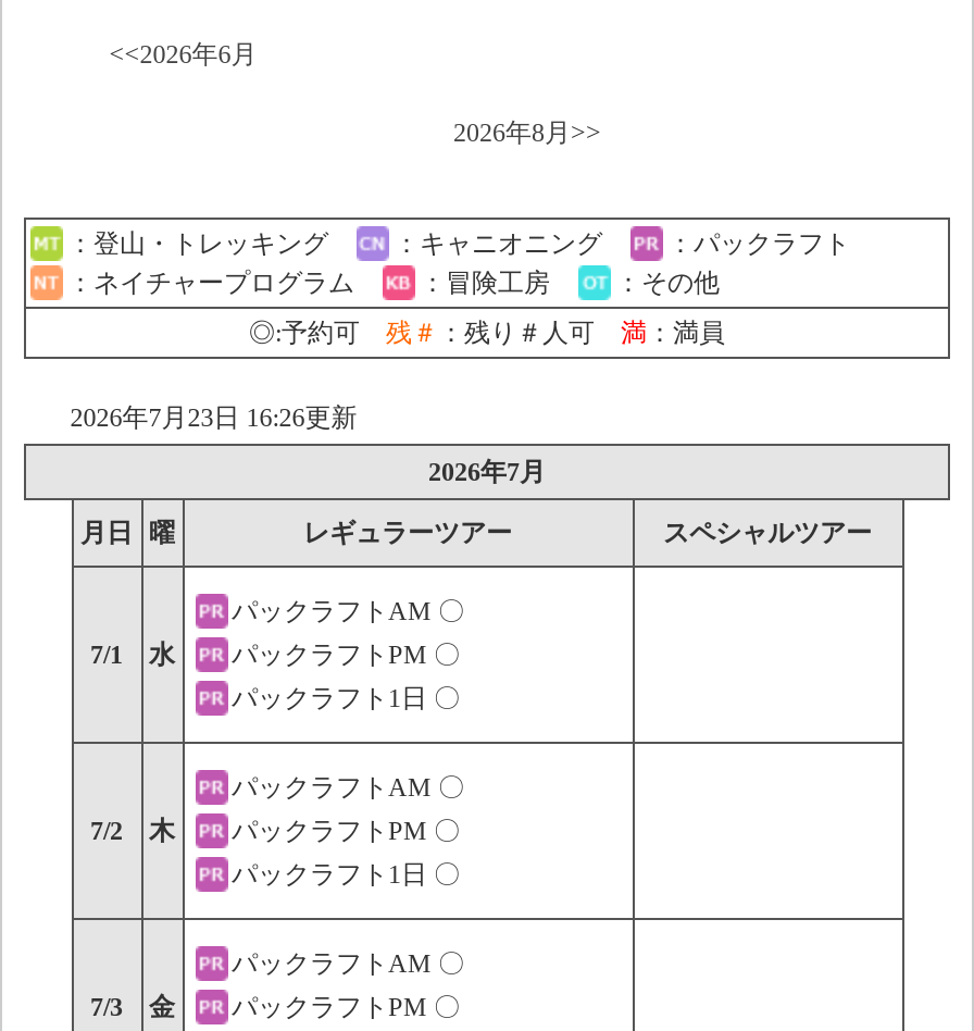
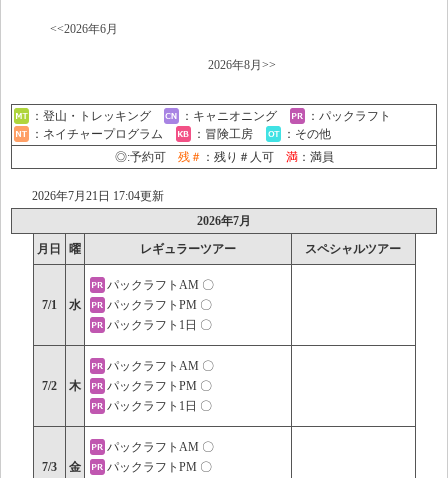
[70,402,357,432] 2026年7月23日 16:26更新 -> [32,189,164,203] 2026年7月21日 17:04更新

